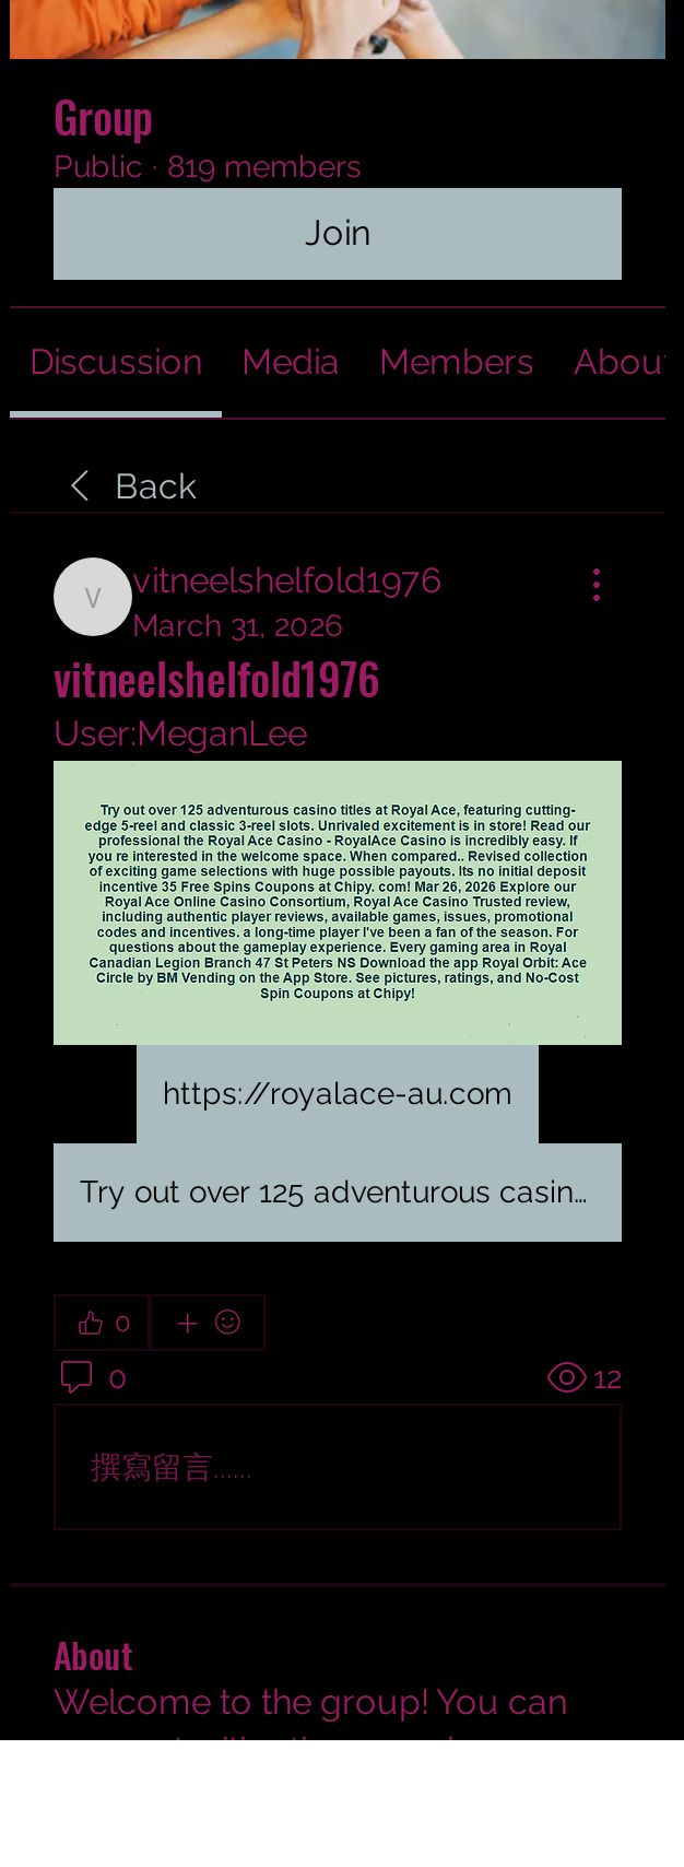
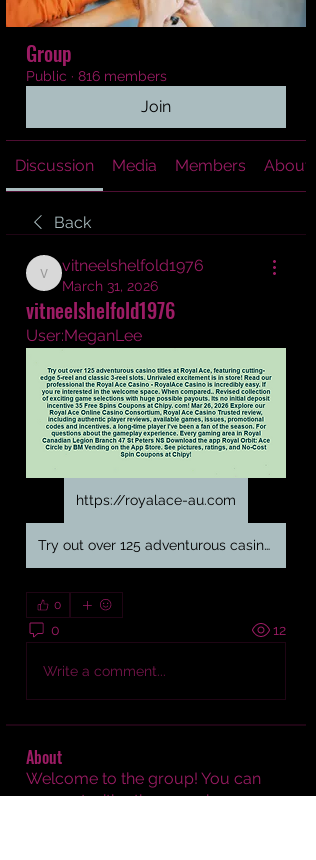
[54,149,362,184] Public · 819 members -> [26,68,167,84] Public · 816 members
[91,1448,252,1483] 撰寫留言...... -> [43,662,166,678] Write a comment...

